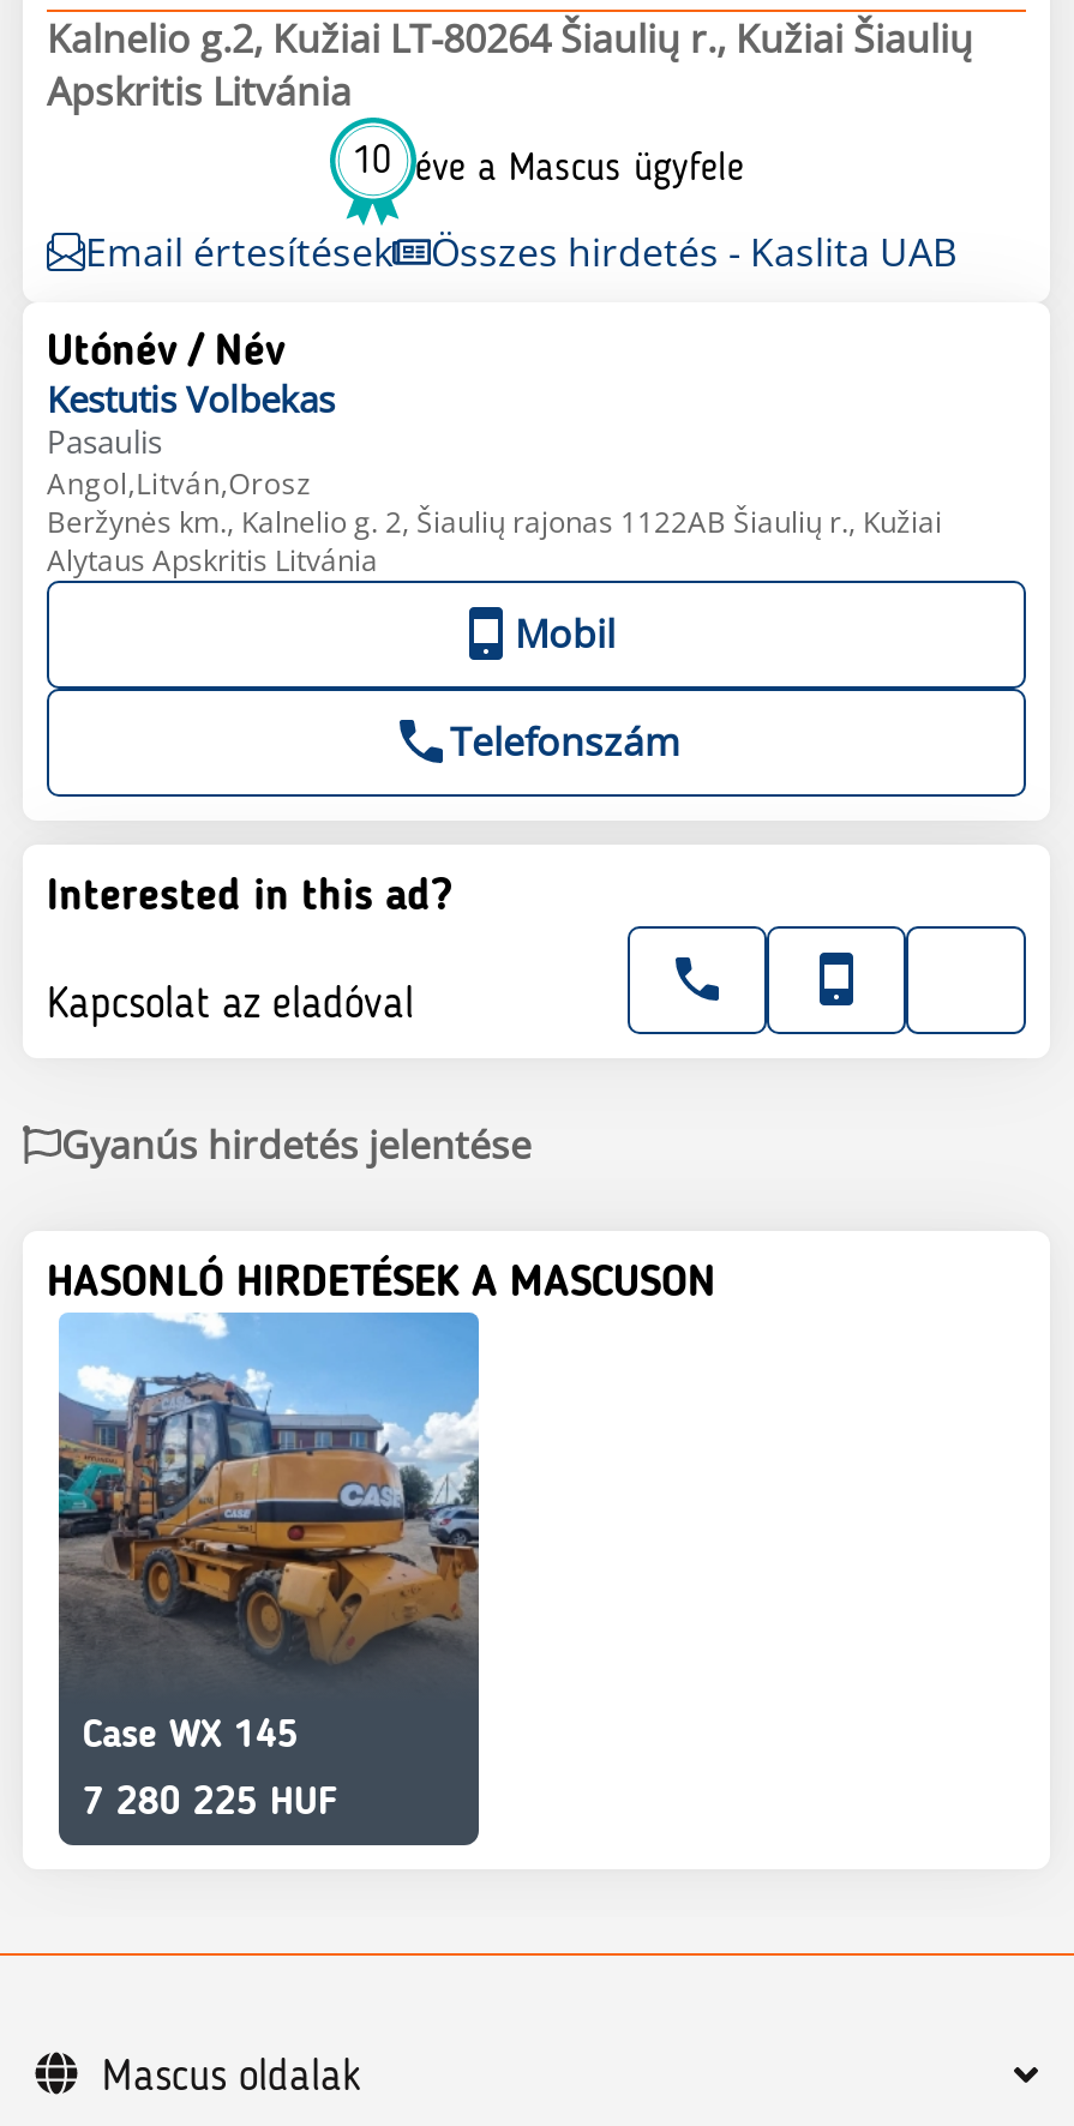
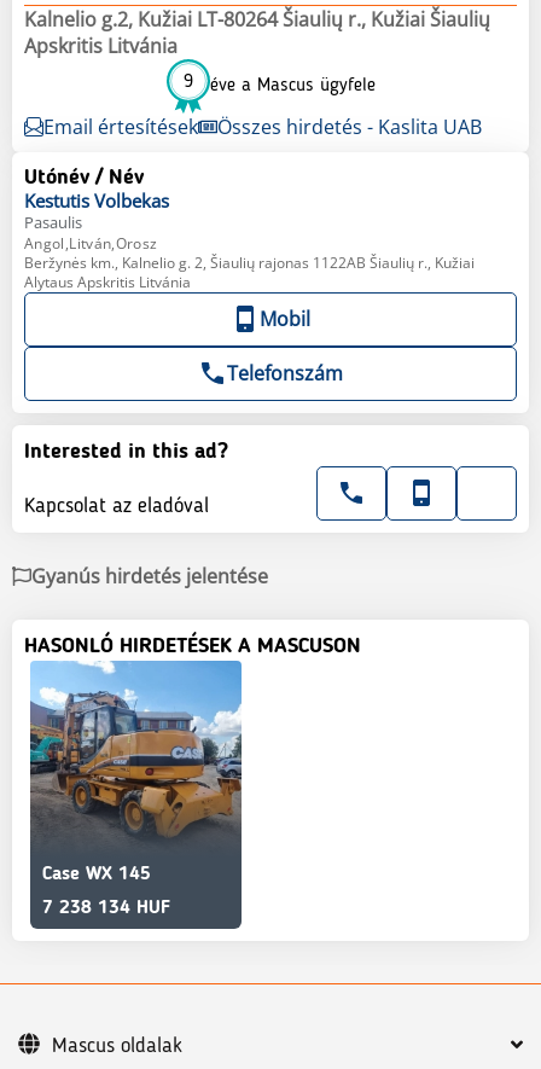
[353,143,744,190] 10 éve a Mascus ügyfele -> [183,72,375,96] 9 éve a Mascus ügyfele
[83,1785,337,1823] 7 280 225 HUF -> [42,898,170,918] 7 238 134 HUF

